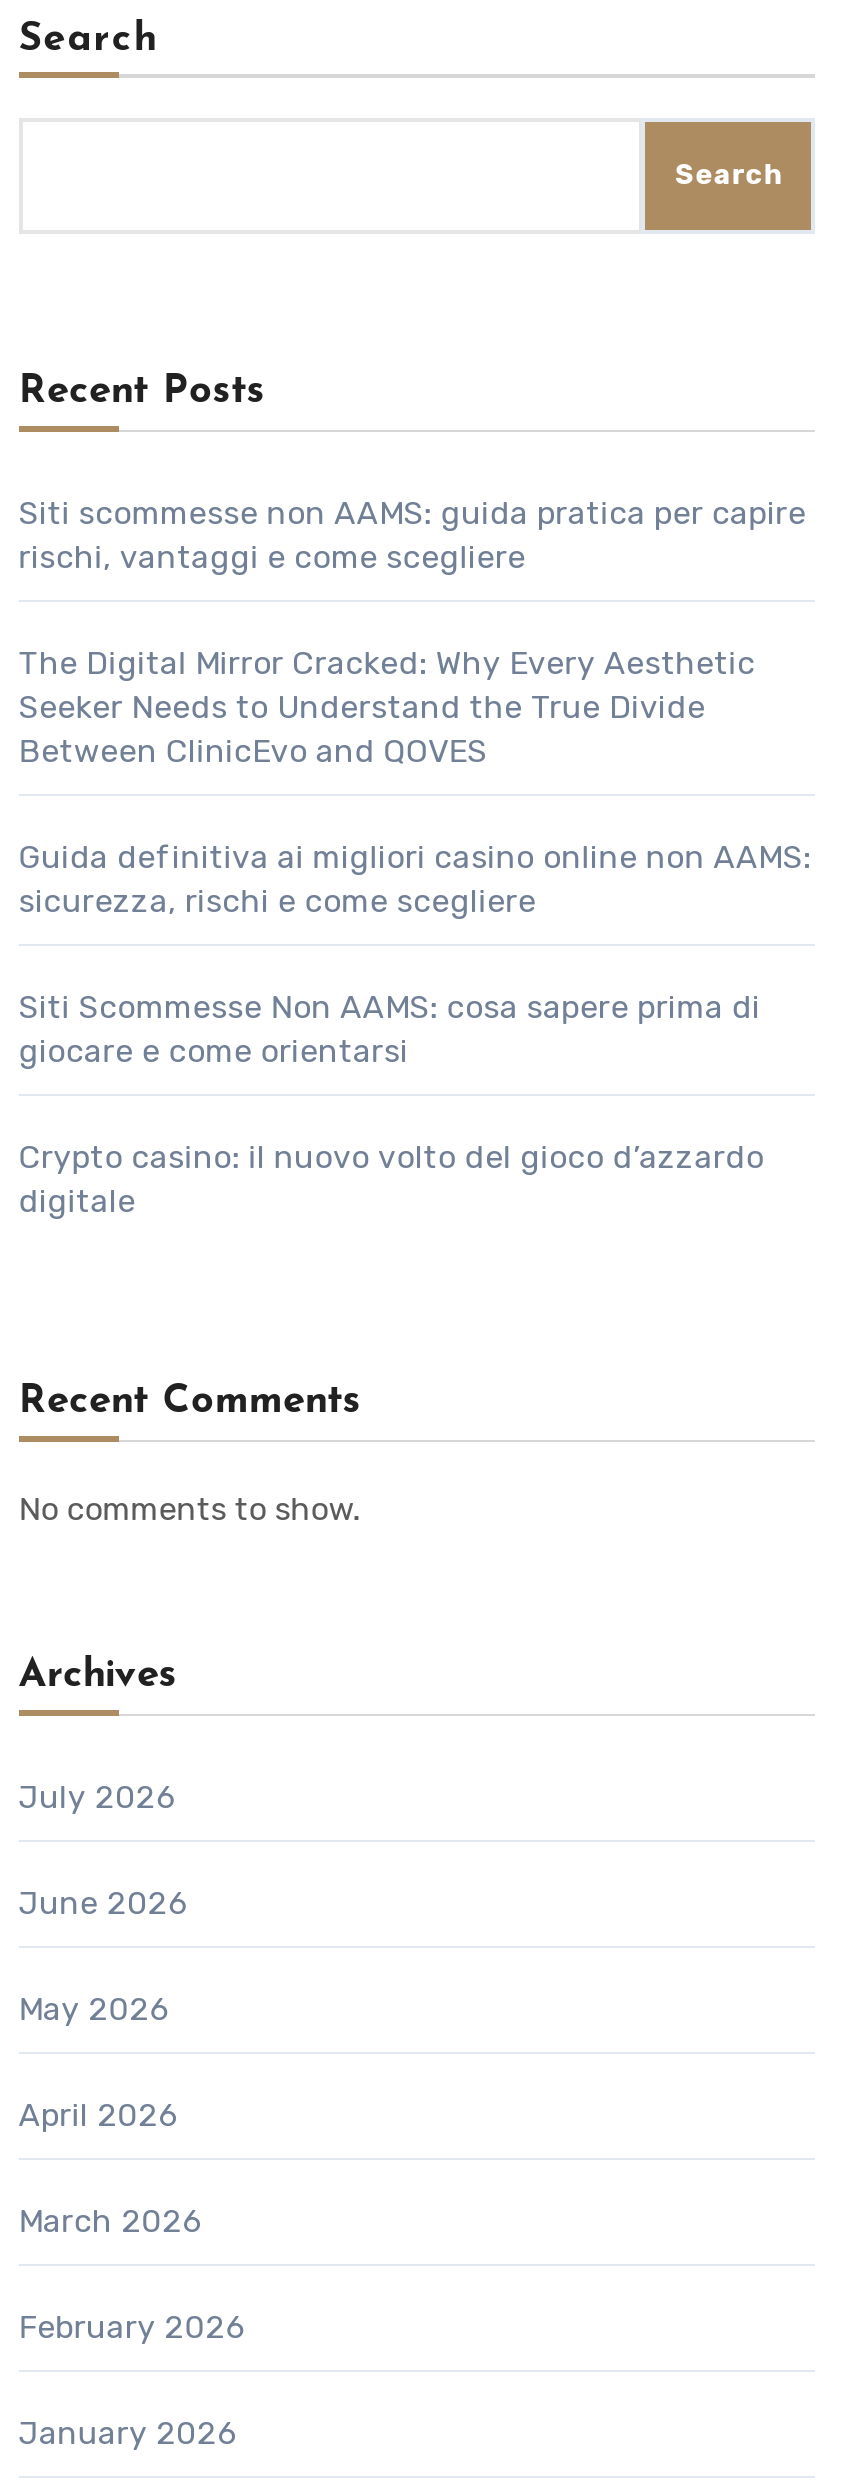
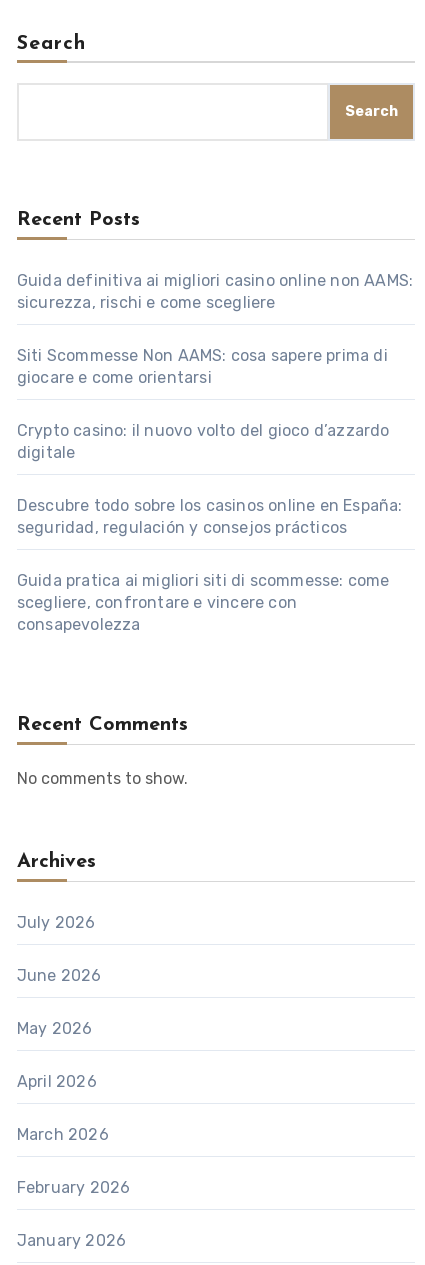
[19,494,806,770] Siti scommesse non AAMS: guida pratica per capire | rischi, vantaggi e come scegliere | The Digital Mirror Cracked: Why Every Aesthetic | Seeker Needs to Understand the True Divide | Between ClinicEvo and QOVES -> none
moved [19,838,811,1220] -> [17,271,413,462]: Guida definitiva ai migliori casino online non AAMS: | sicurezza, rischi e come scegliere | Siti Scommesse Non AAMS: cosa sapere prima di | giocare e come orientarsi | Crypto casino: il nuovo volto del gioco d’azzardo | digitale
none -> [17,496,403,634] Descubre todo sobre los casinos online en España: | seguridad, regulación y consejos prácticos | Guida pratica ai migliori siti di scommesse: come | scegliere, confrontare e vincere con | consapevolezza

